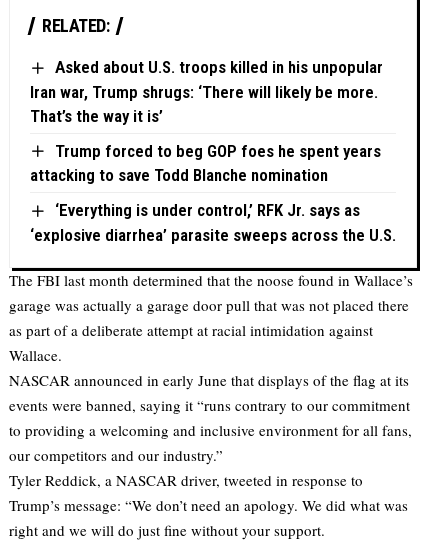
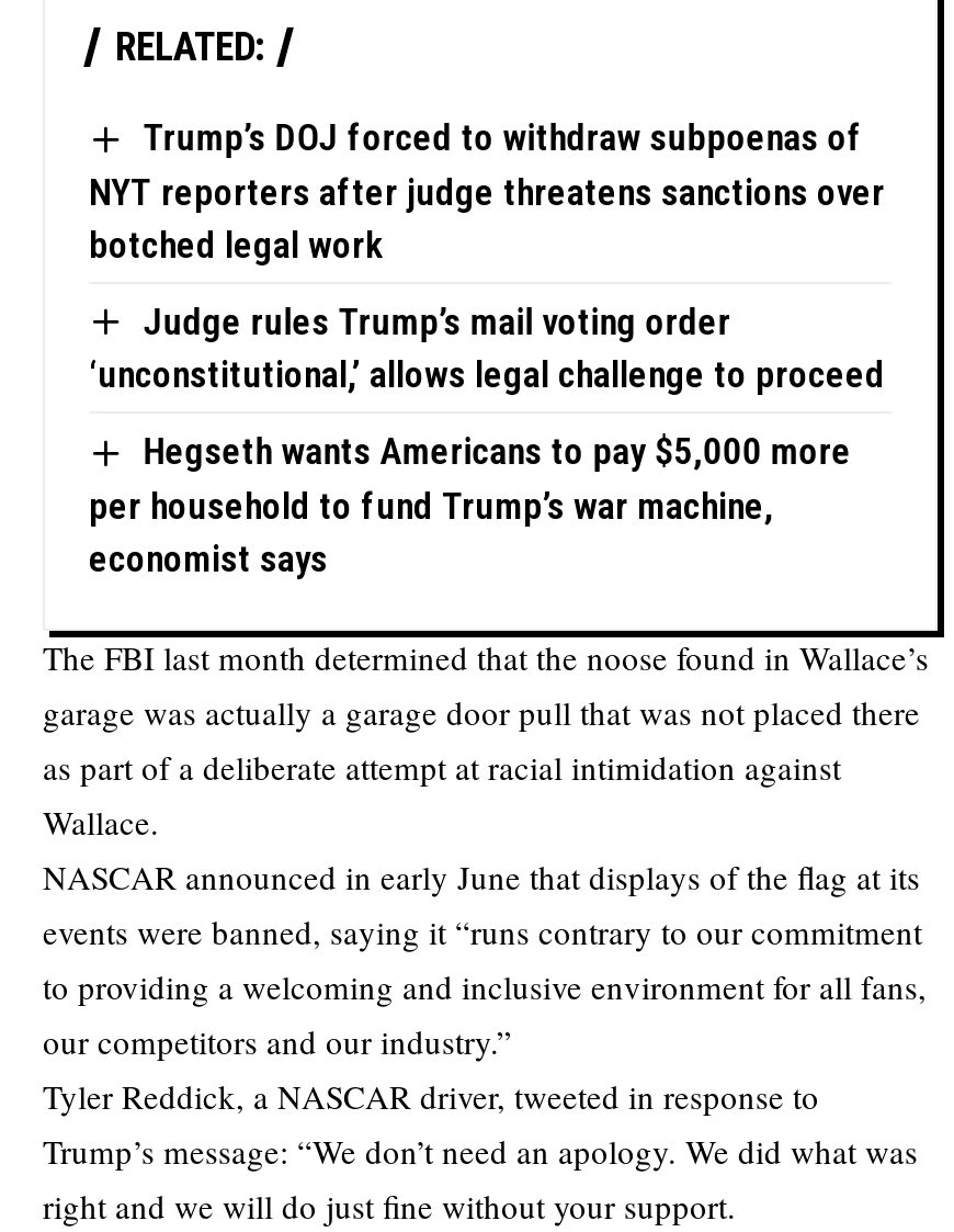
[30,57,383,126] Asked about U.S. troops killed in his unpopular | Iran war, Trump shrugs: ‘There will likely be more. | That’s the way it is’ -> [89,116,885,266] Trump’s DOJ forced to withdraw subpoenas of | NYT reporters after judge threatens sanctions over | botched legal work
[30,141,381,185] Trump forced to beg GOP foes he spent years | attacking to save Todd Blanche nomination -> [89,299,885,397] Judge rules Trump’s mail voting order | ‘unconstitutional,’ allows legal challenge to proceed
[30,200,396,245] ‘Everything is under control,’ RFK Jr. says as | ‘explosive diarrhea’ parasite sweeps across the U.S. -> [89,430,851,580] Hegseth wants Americans to pay $5,000 more | per household to fund Trump’s war machine, | economist says

